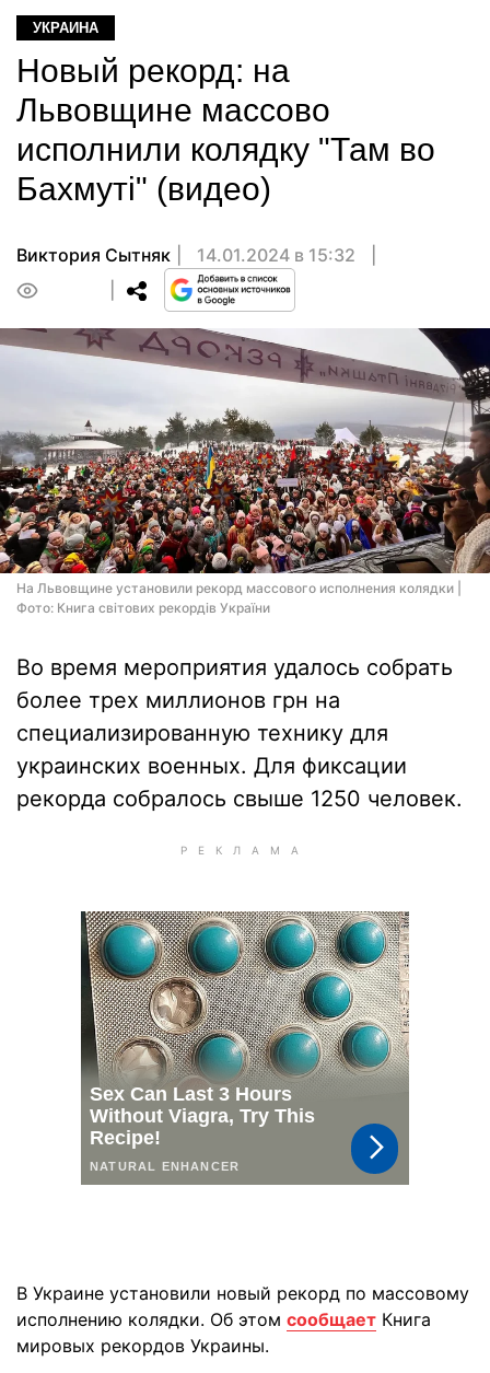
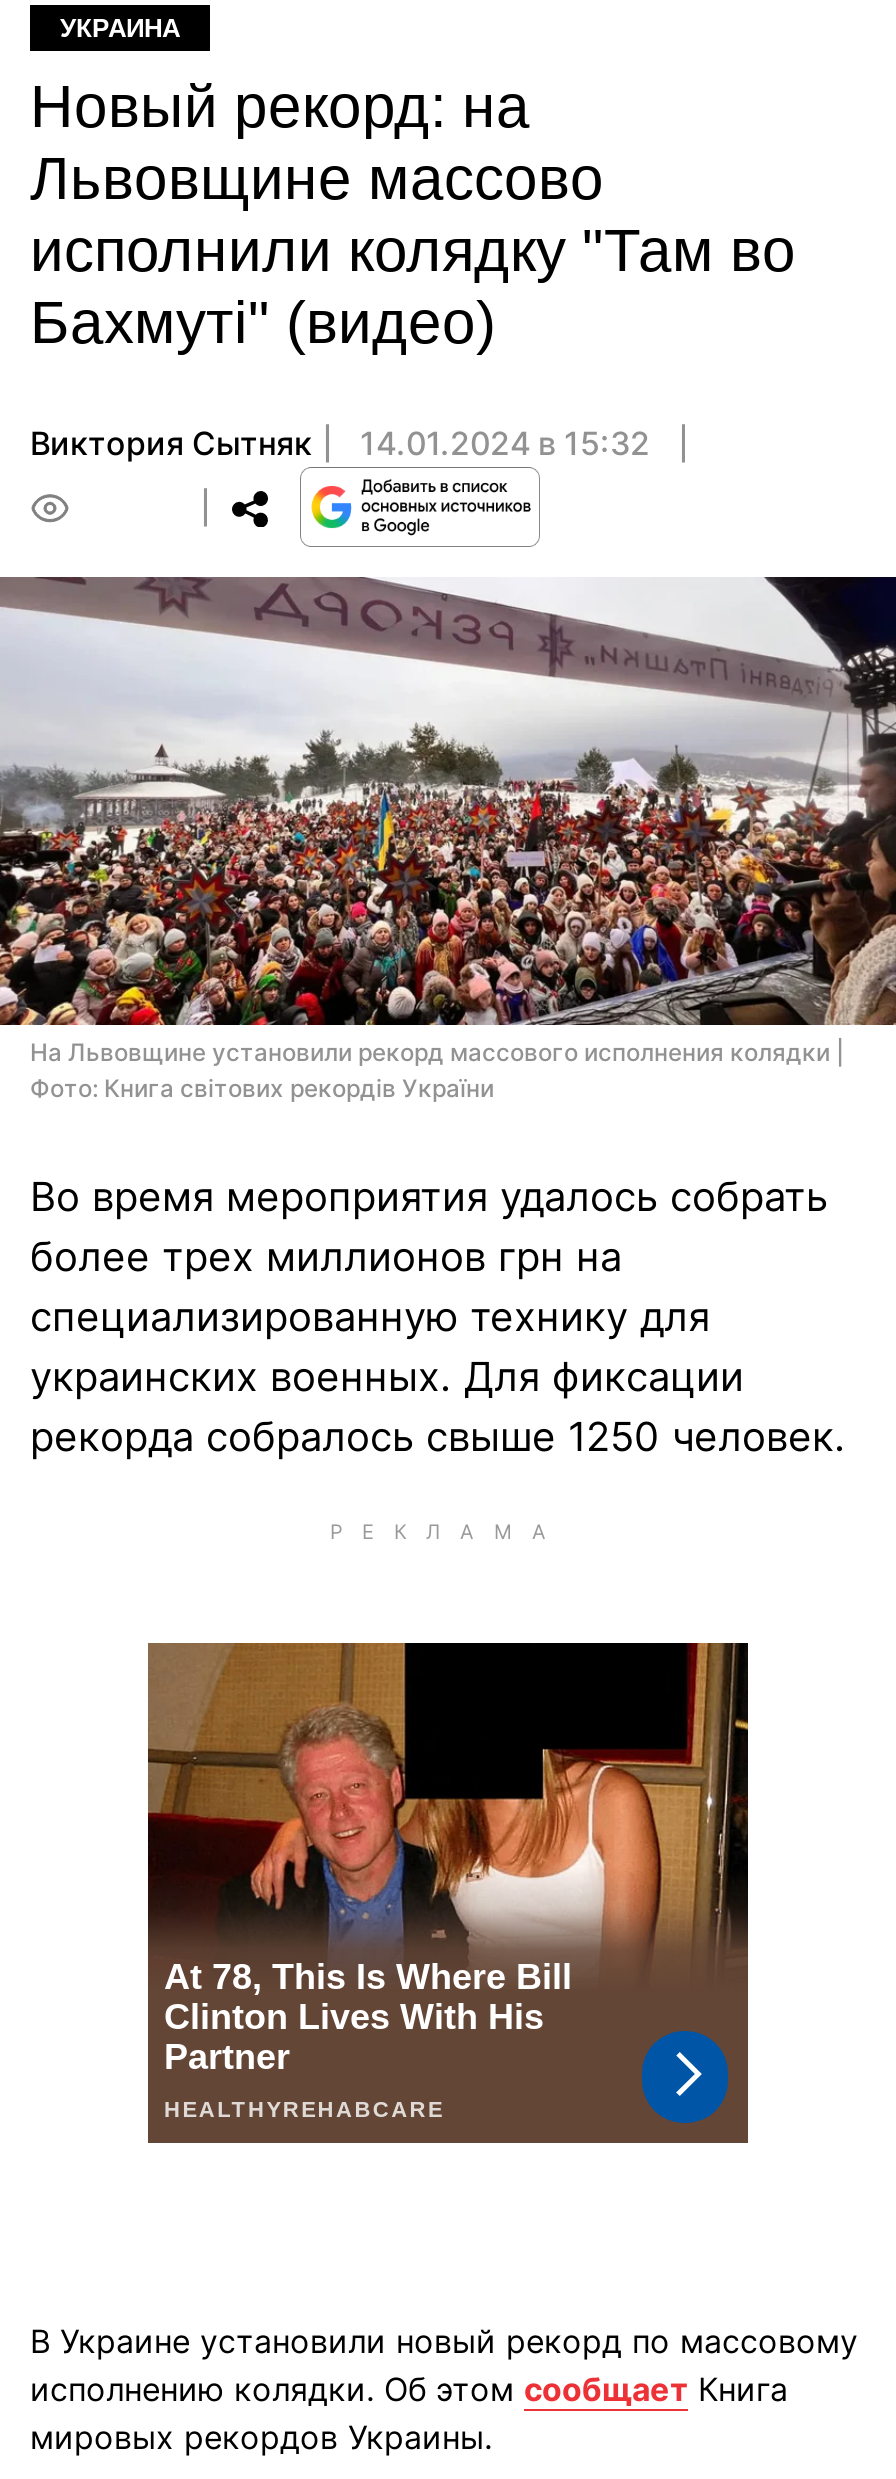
[80,911,409,1185] [image] -> [146,1643,750,2141] [image]

